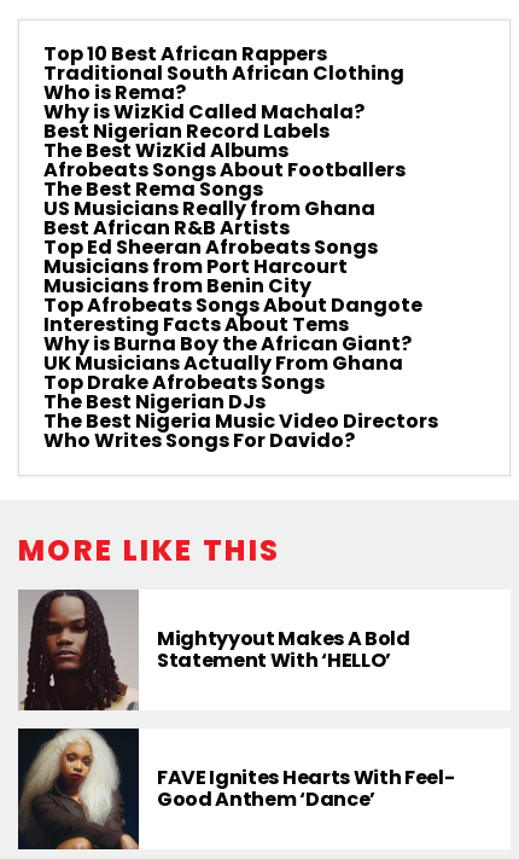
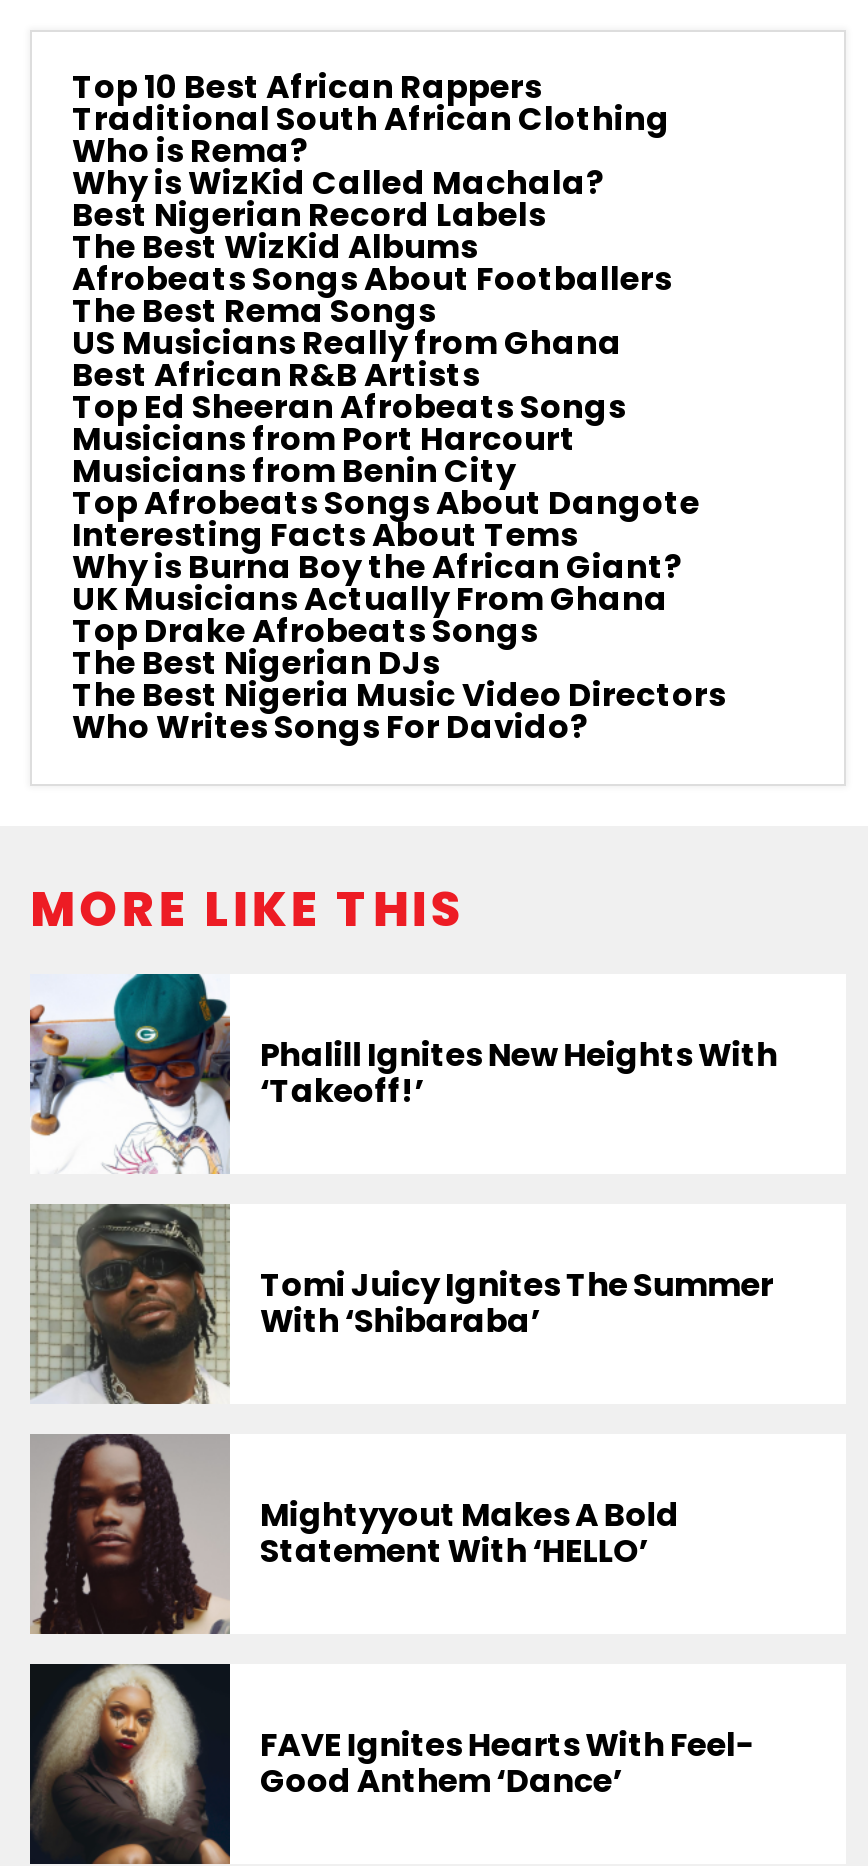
none -> [30,972,778,1176] [image] | Phalill Ignites New Heights With | ‘Takeoff!’
none -> [30,1204,773,1406] [image] | Tomi Juicy Ignites The Summer | With ‘Shibaraba’

